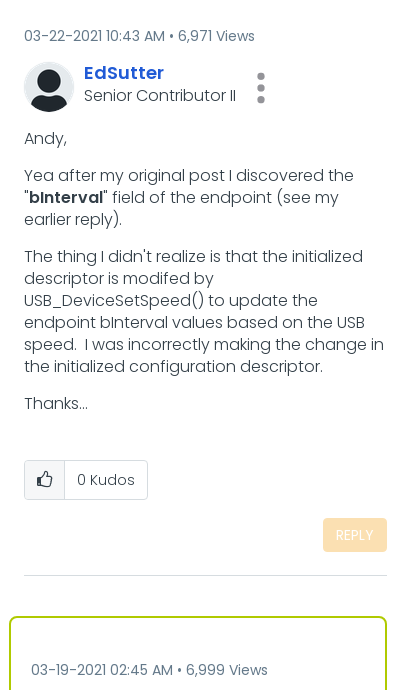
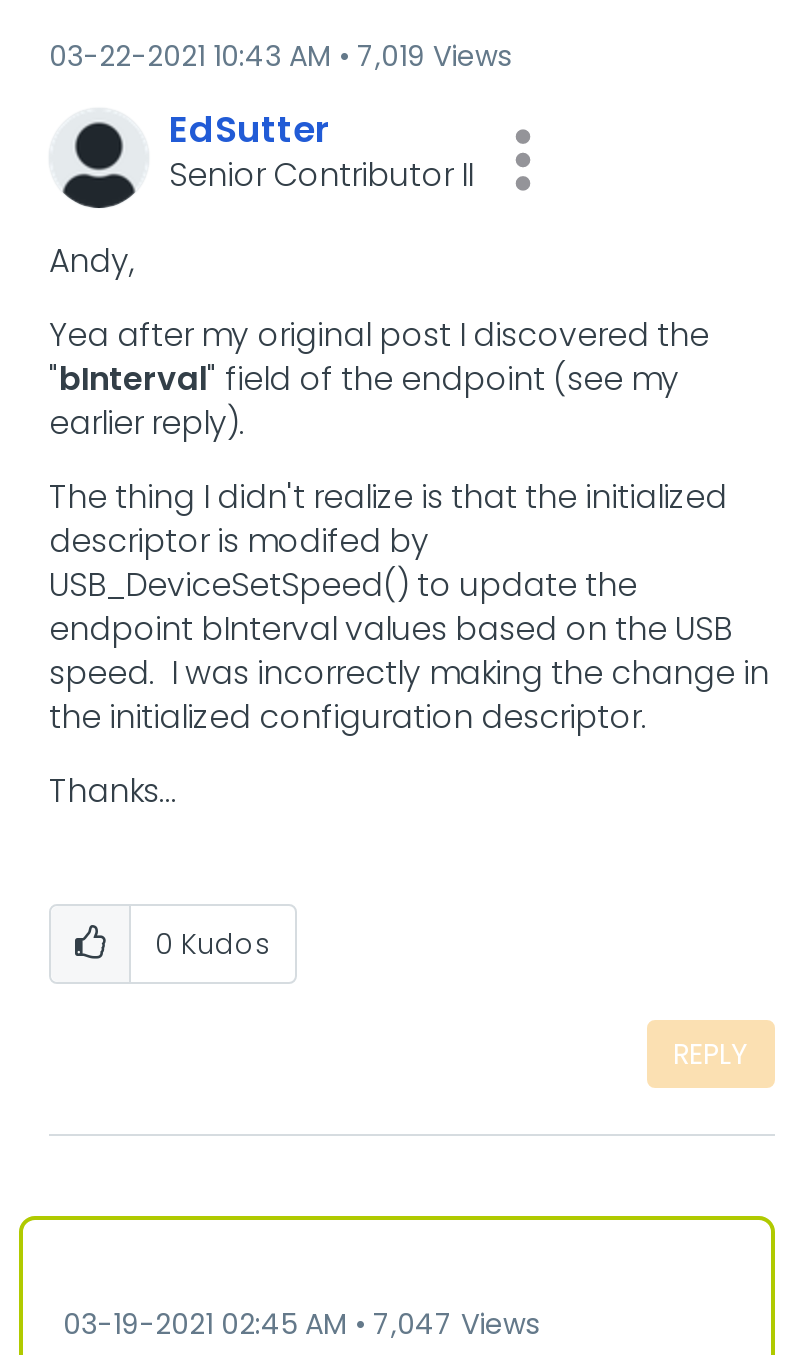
[24,26,255,46] 03-22-2021 10:43 AM 6,971 Views -> [49,36,511,76] 03-22-2021 10:43 AM 7,019 Views
[31,660,268,680] 03-19-2021 02:45 AM 6,999 Views -> [63,1304,539,1344] 03-19-2021 02:45 AM 7,047 Views

